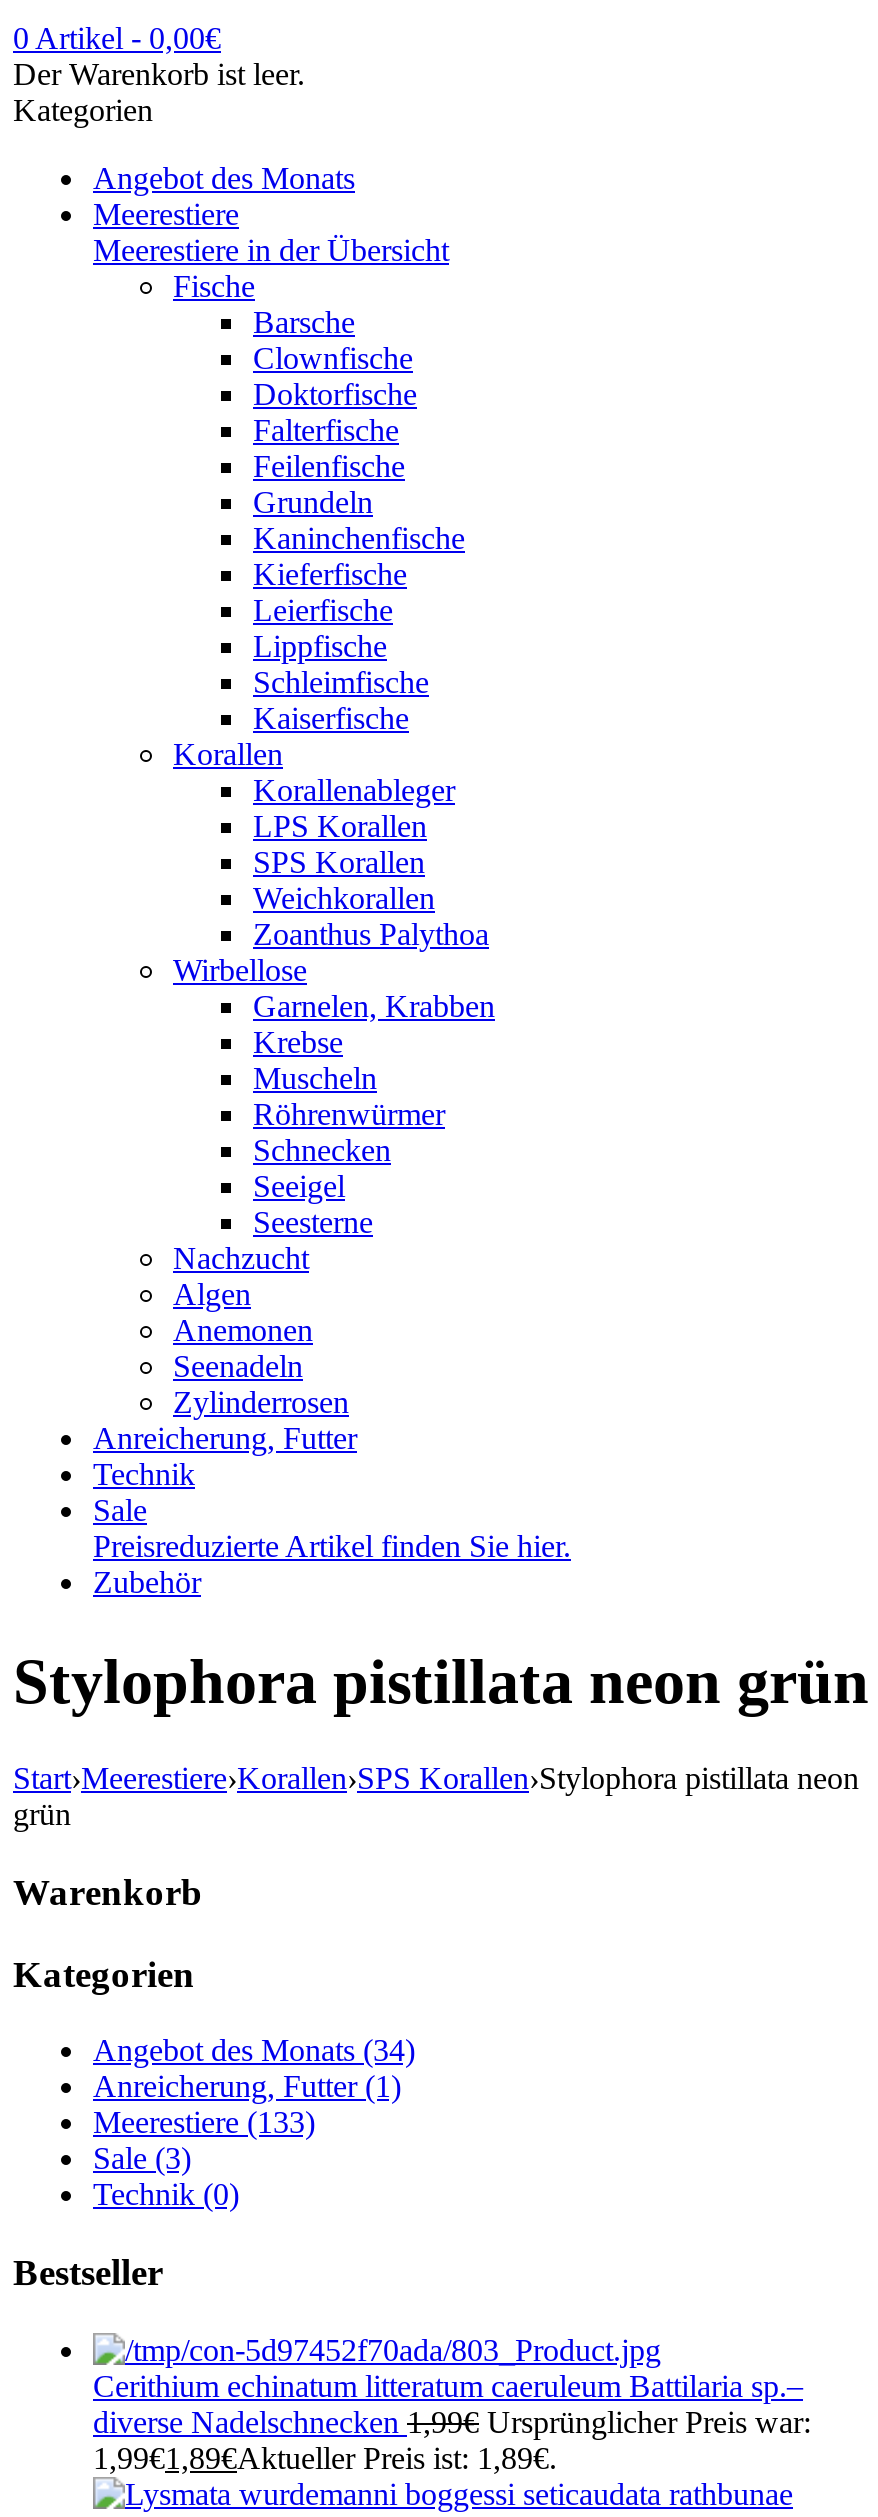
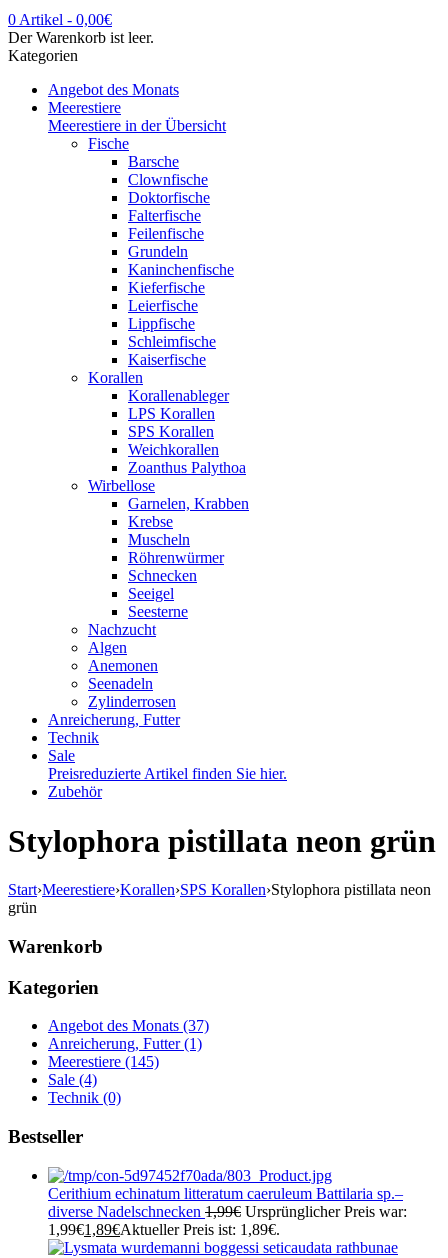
[93,2034,415,2068] Angebot des Monats (34) -> [48,1017,209,1034] Angebot des Monats (37)
[93,2106,315,2140] Meerestiere (133) -> [48,1053,159,1070] Meerestiere (145)
[93,2142,191,2176] Sale (3) -> [48,1071,97,1088] Sale (4)

